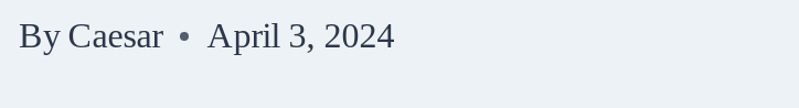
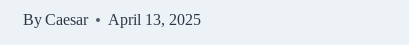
[19,17,394,54] By Caesar April 3, 2024 -> [23,11,201,28] By Caesar April 13, 2025

